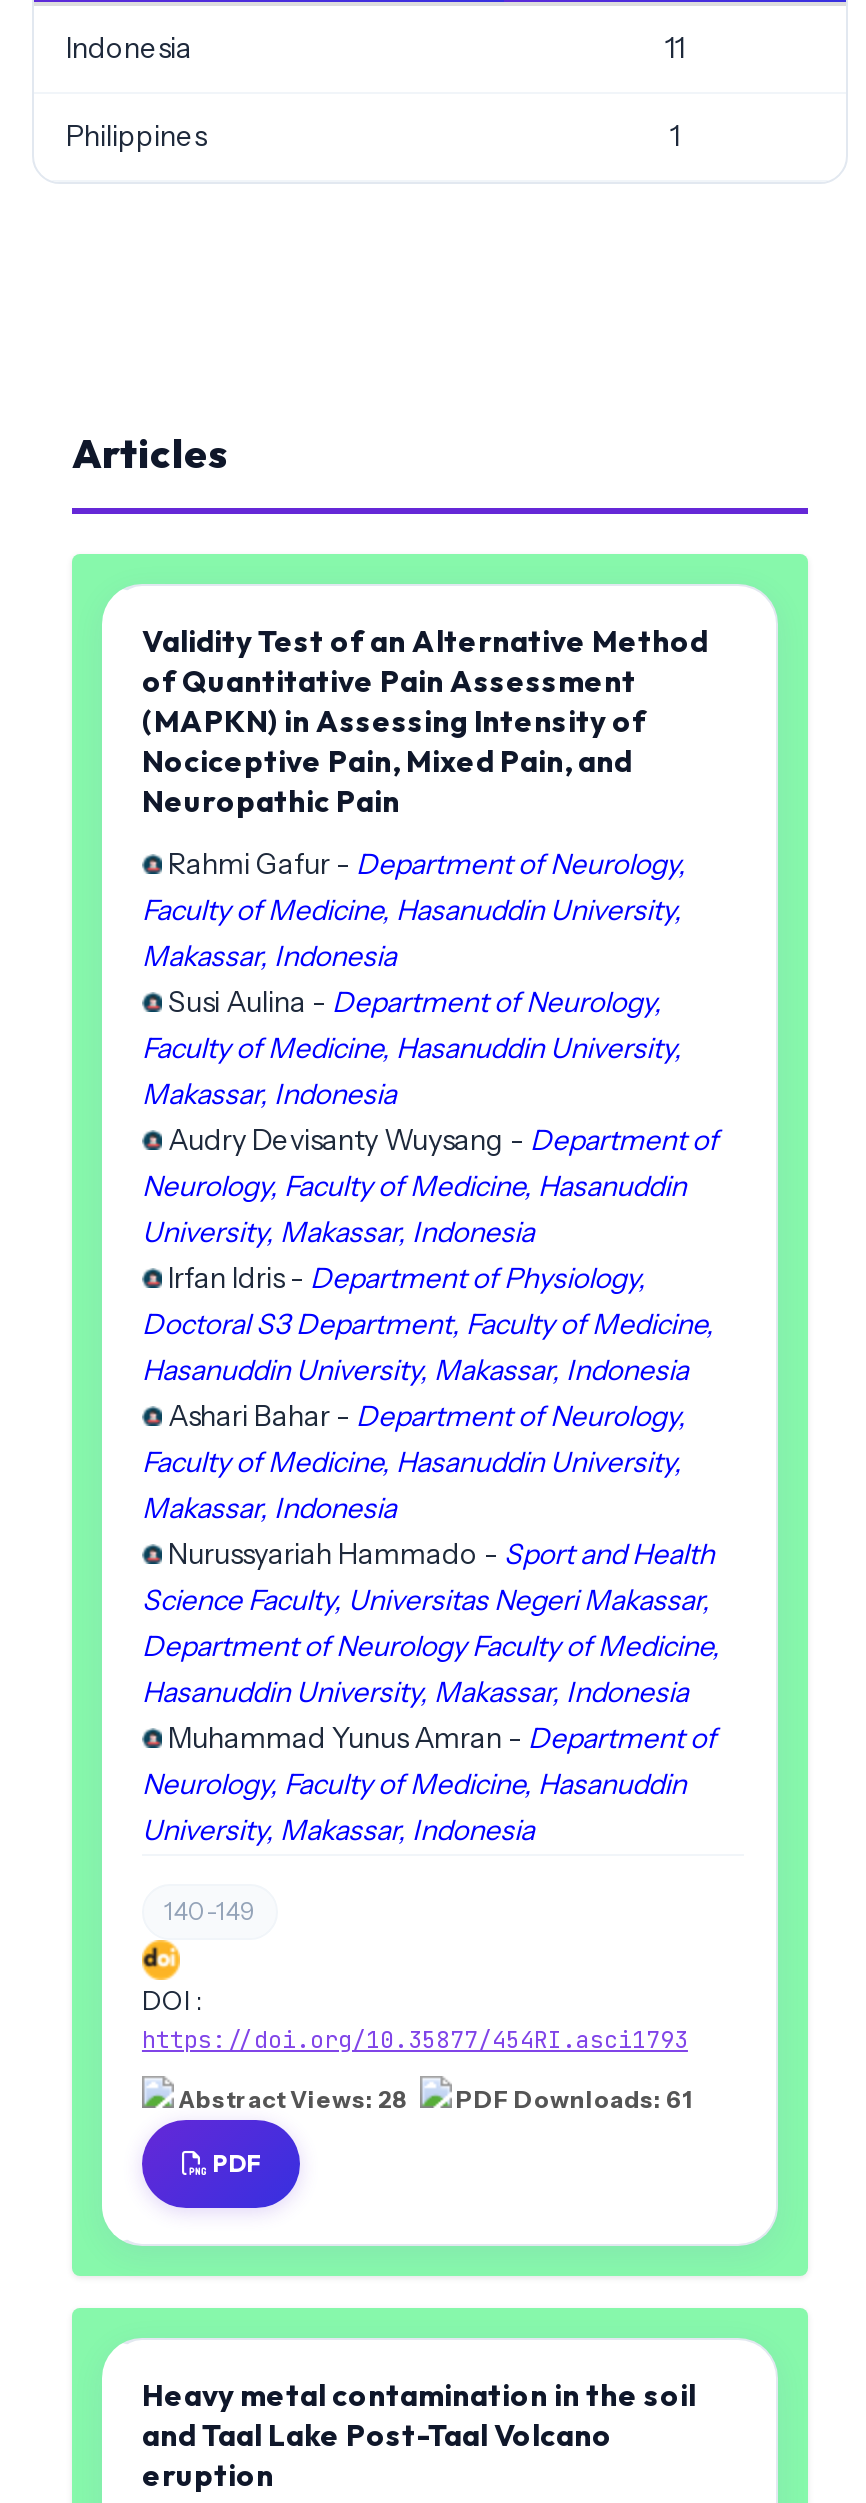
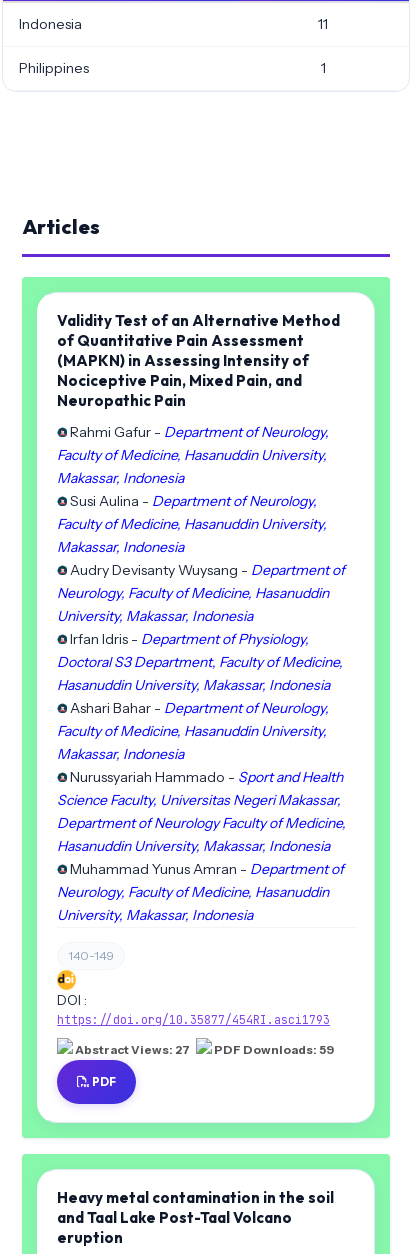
[178,2086,408,2114] Abstract Views: 28 -> [75,1043,190,1057] Abstract Views: 27
[456,2086,692,2114] PDF Downloads: 61 -> [214,1043,334,1057] PDF Downloads: 59

